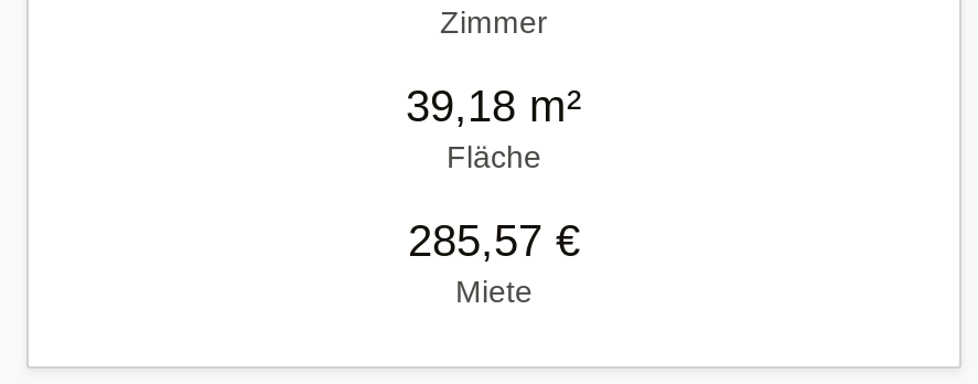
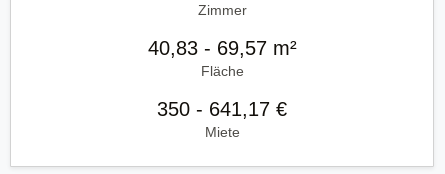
[406,82,582,130] 39,18 m² -> [147,37,296,59] 40,83 - 69,57 m²
[408,216,580,265] 285,57 € -> [157,98,287,120] 350 - 641,17 €

